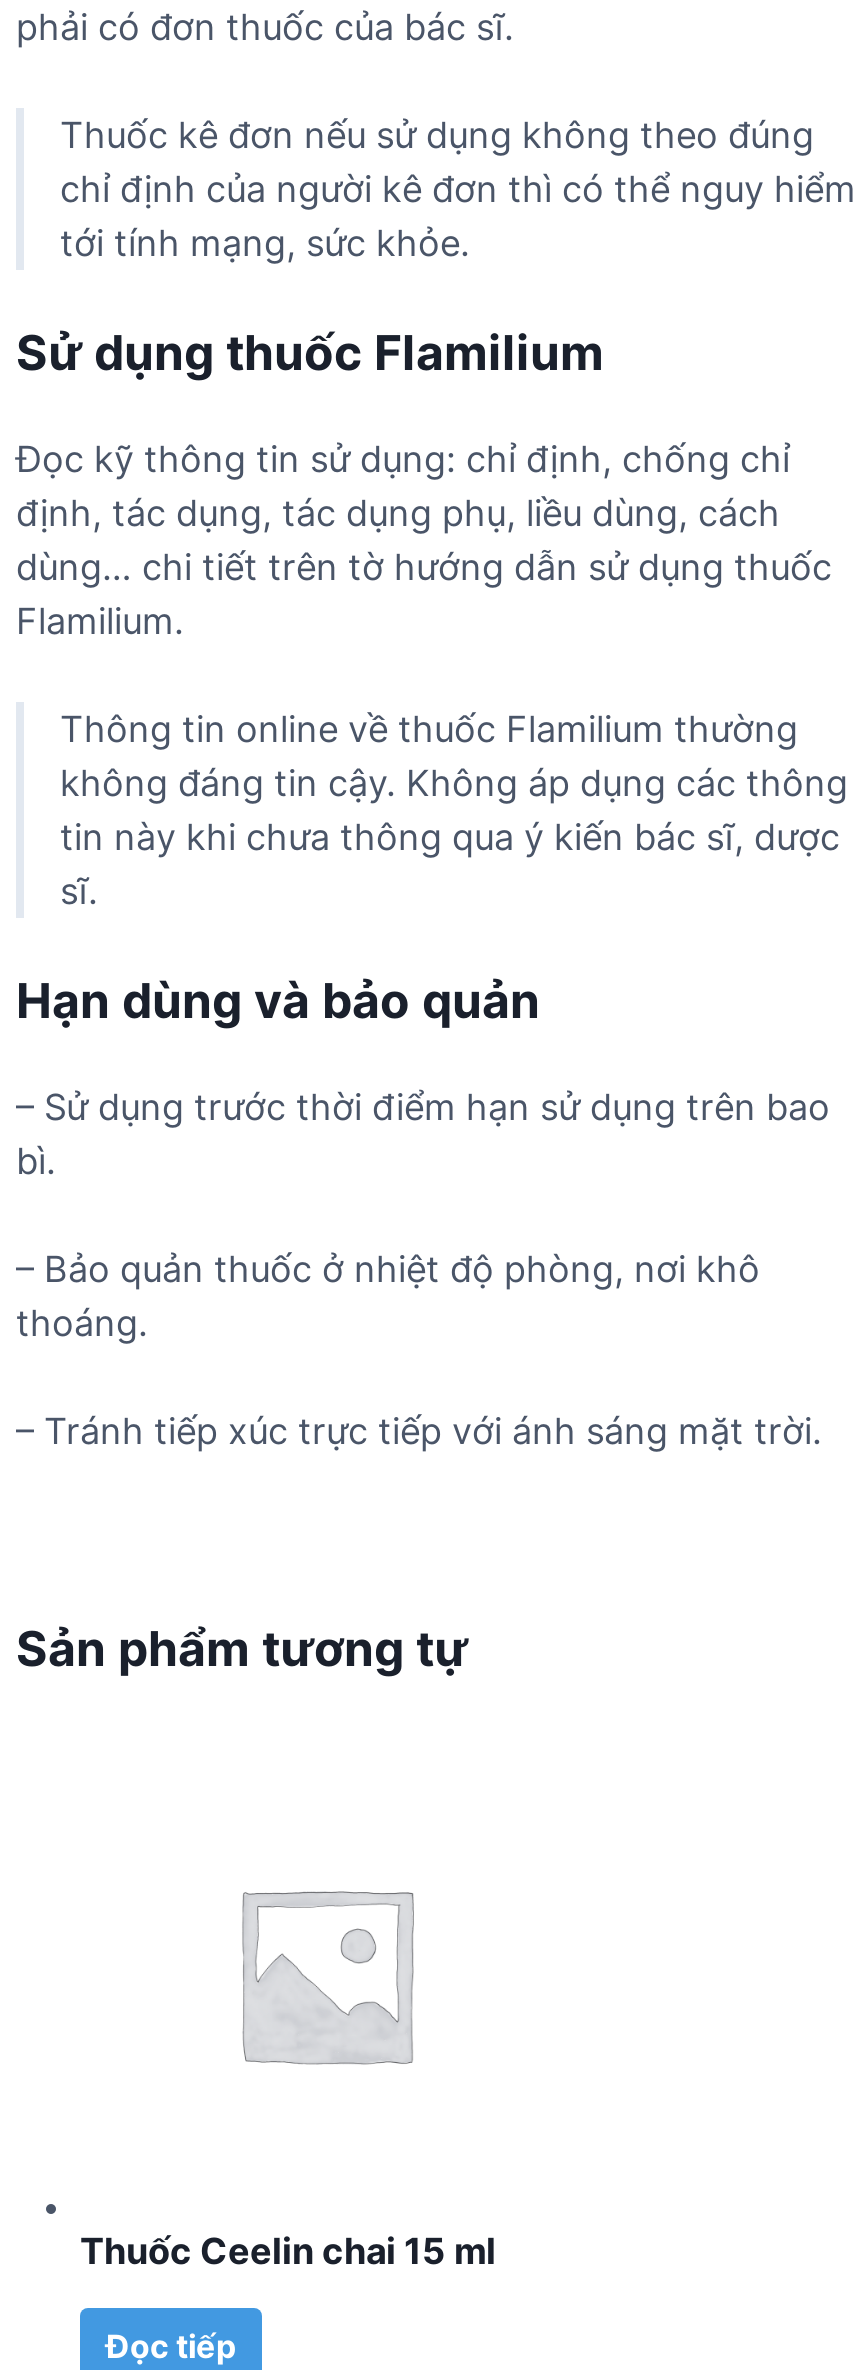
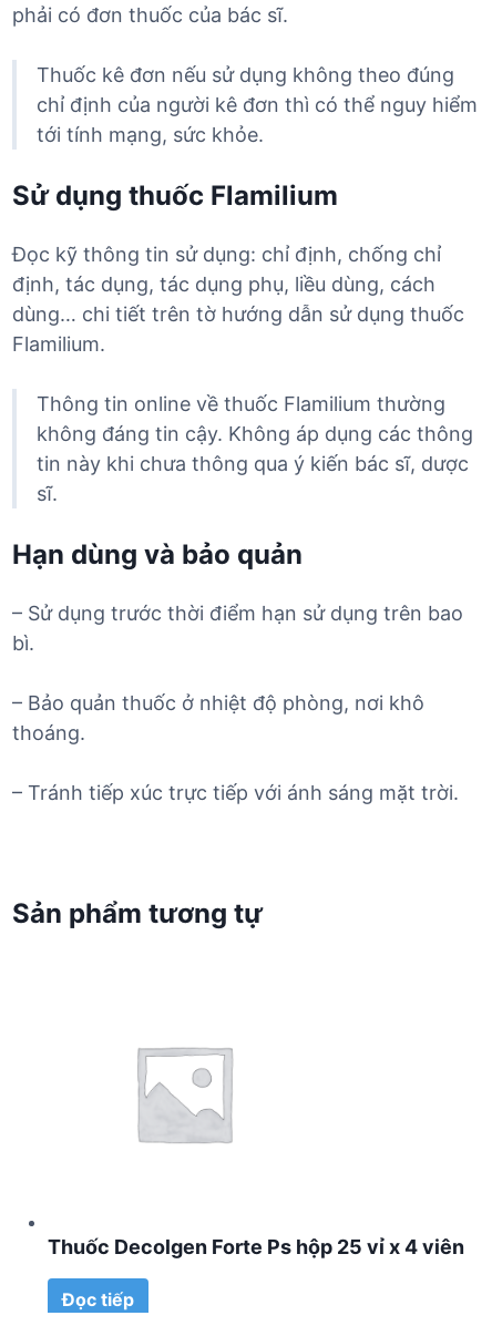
[80,2230,496,2272] Thuốc Ceelin chai 15 ml -> [48,1235,464,1259] Thuốc Decolgen Forte Ps hộp 25 vỉ x 4 viên

